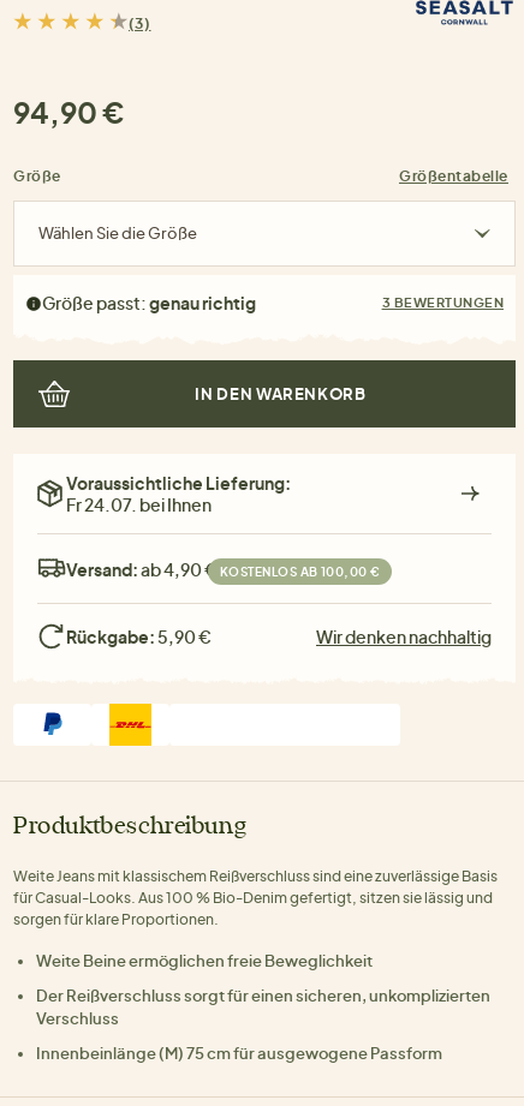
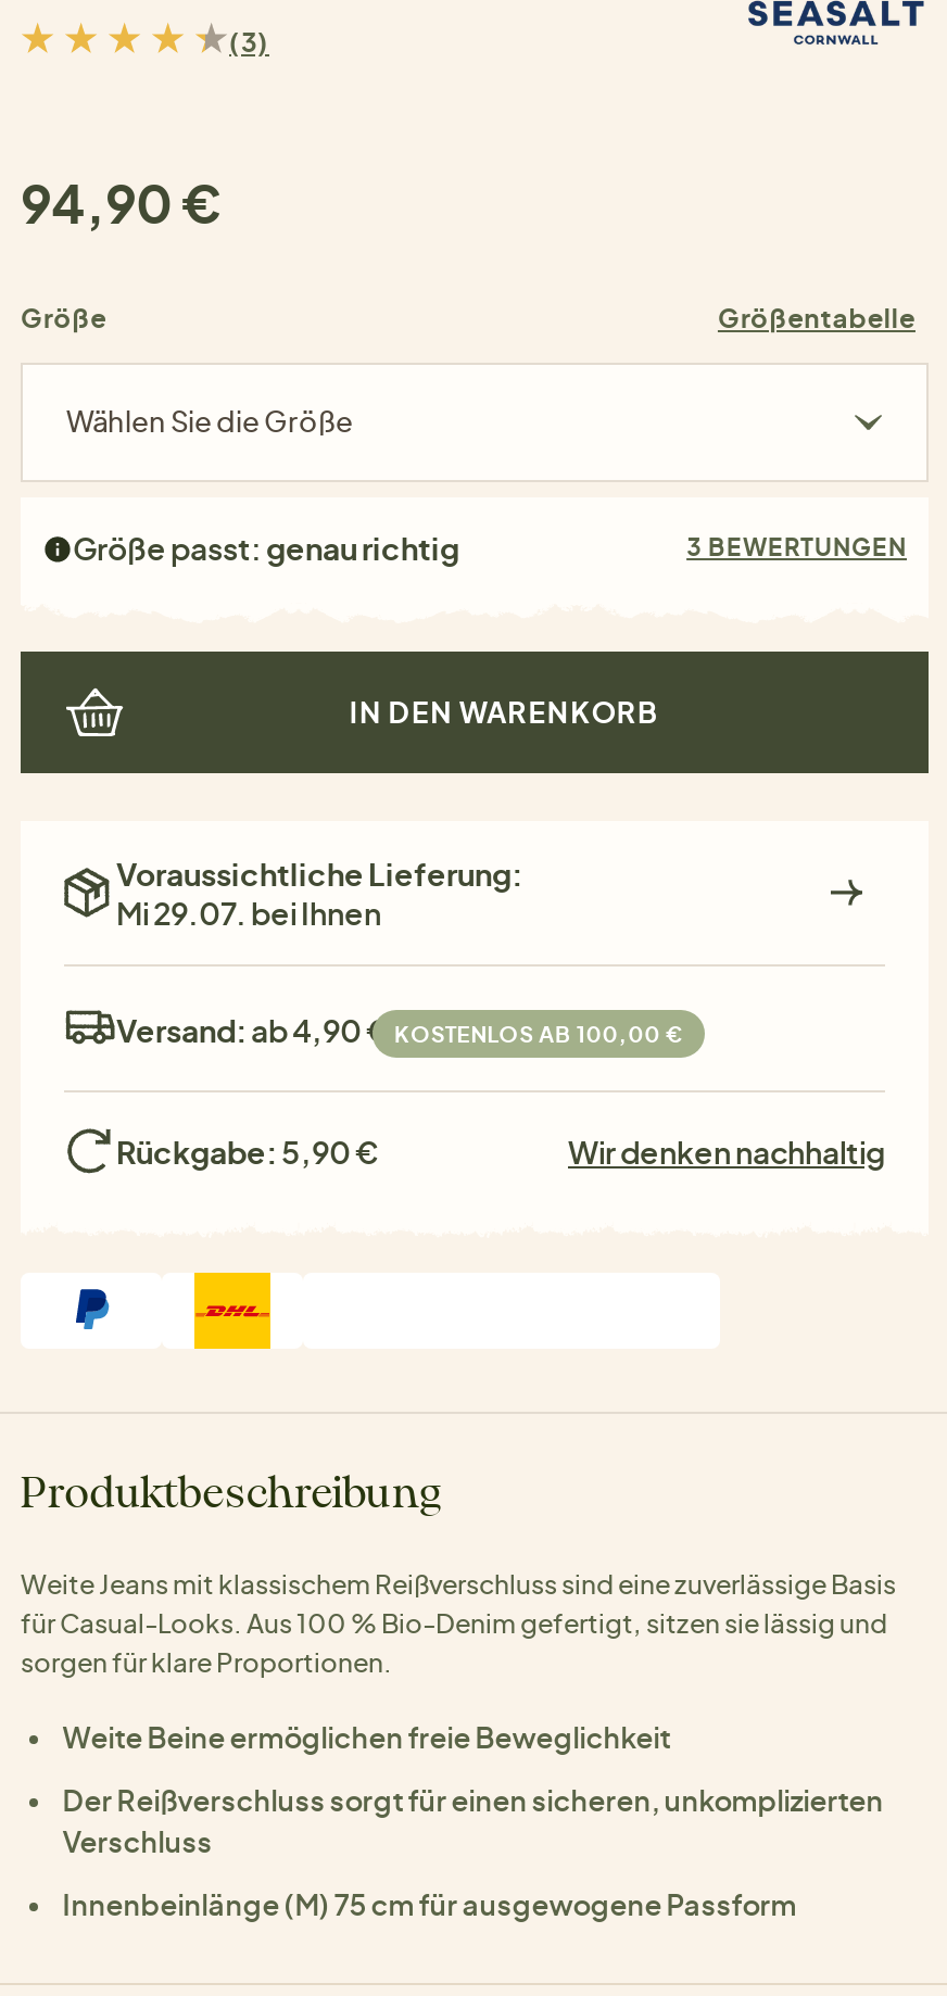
[66,494,212,516] Fr 24.07. bei Ihnen -> [116,894,381,933] Mi 29.07. bei Ihnen

